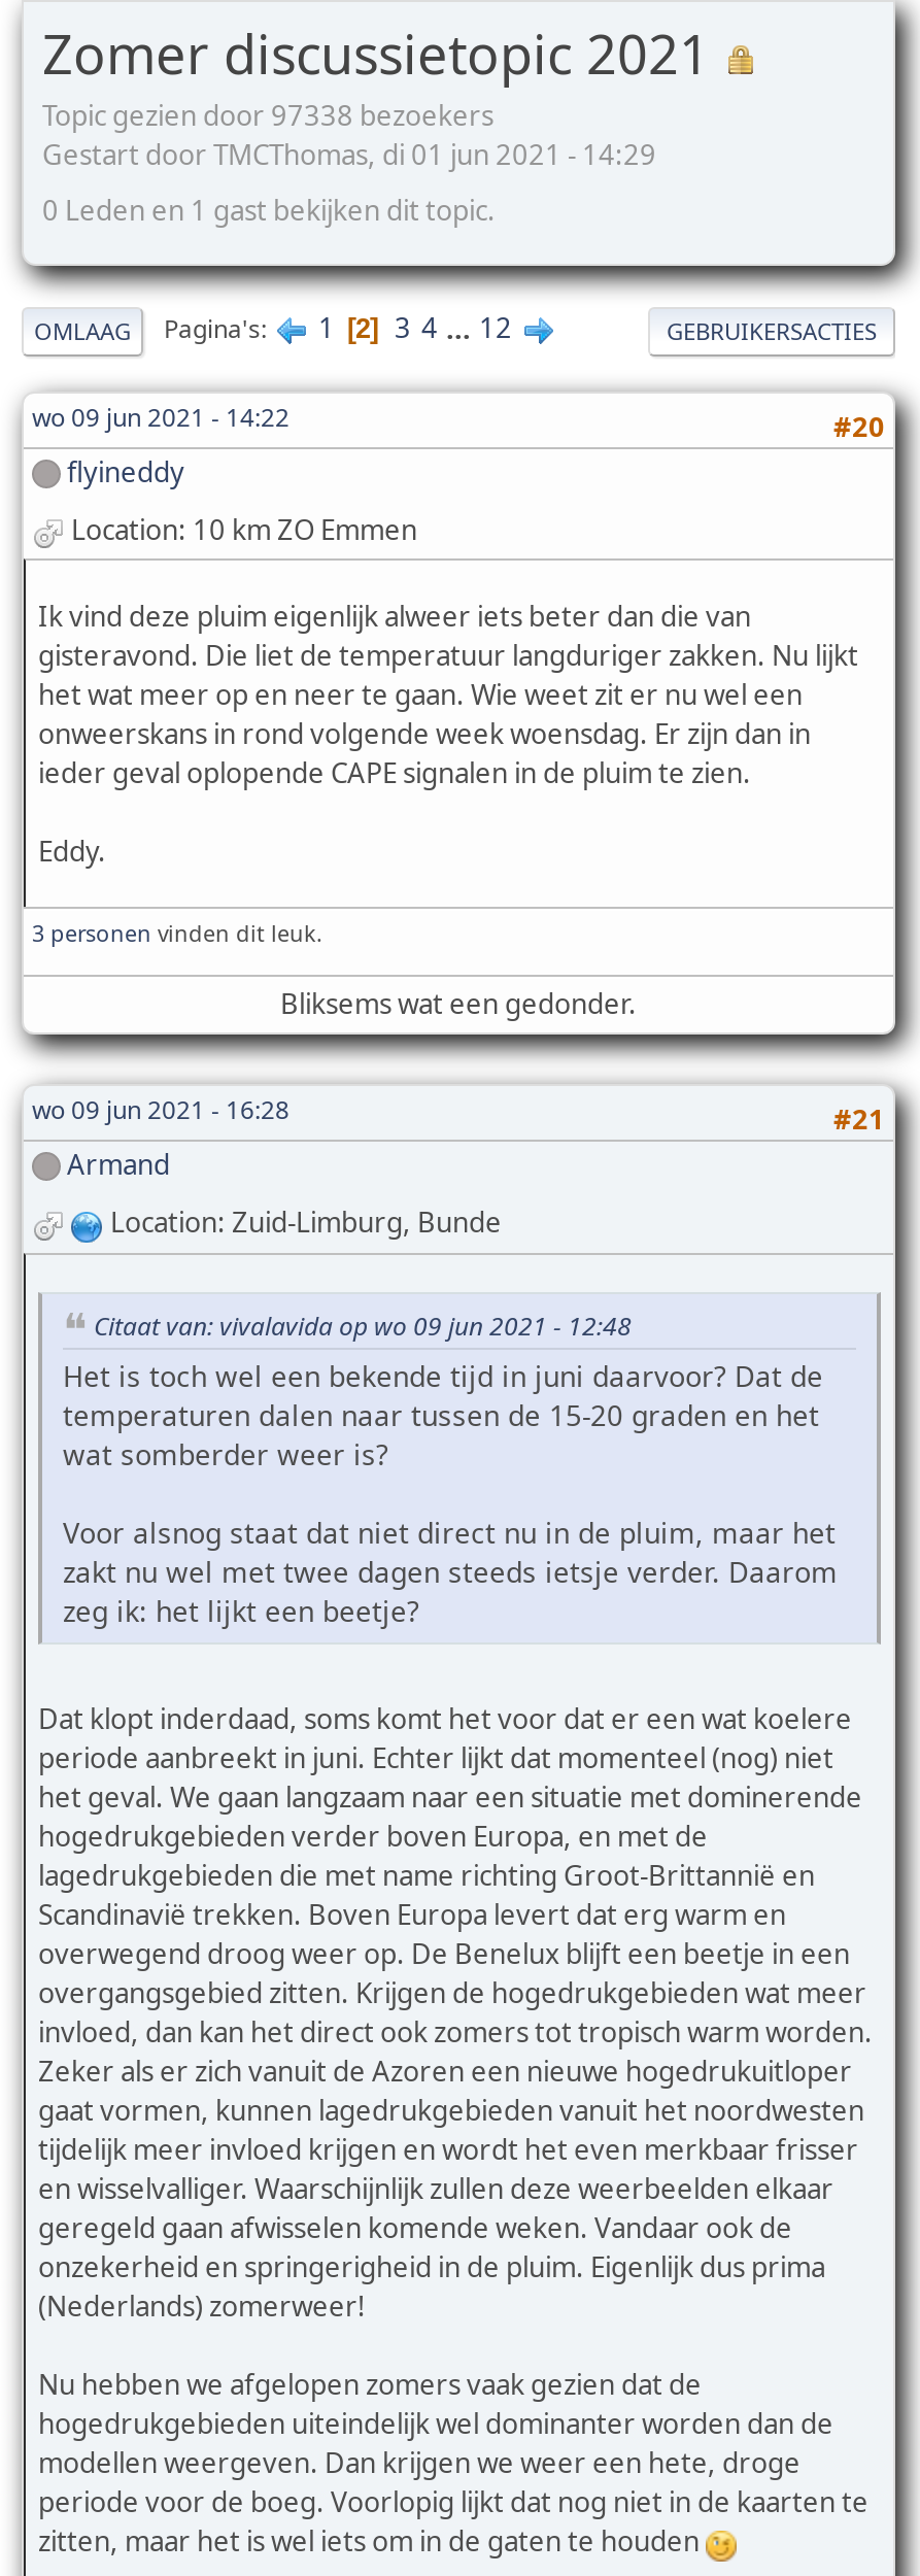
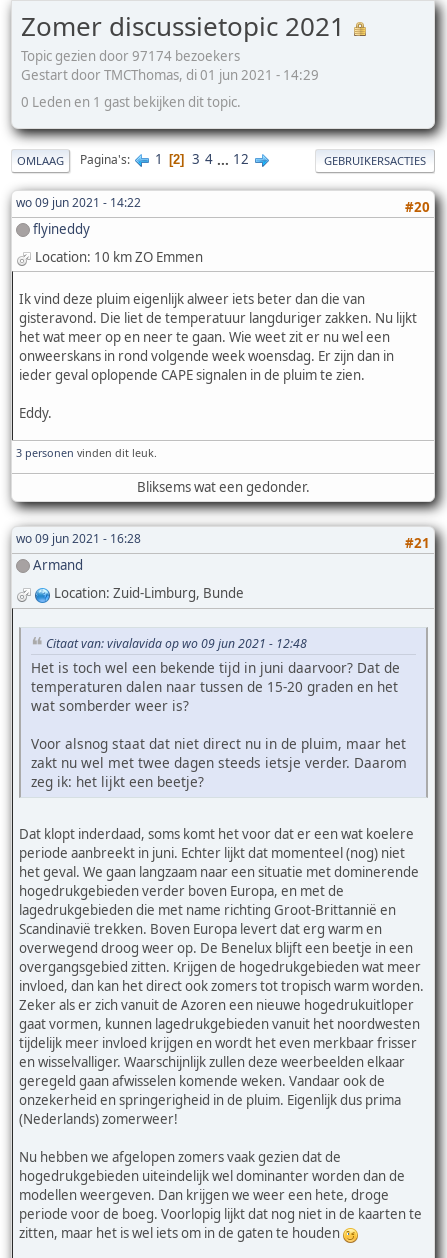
[42,97,493,134] Topic gezien door 97338 bezoekers -> [21,47,240,65] Topic gezien door 97174 bezoekers

